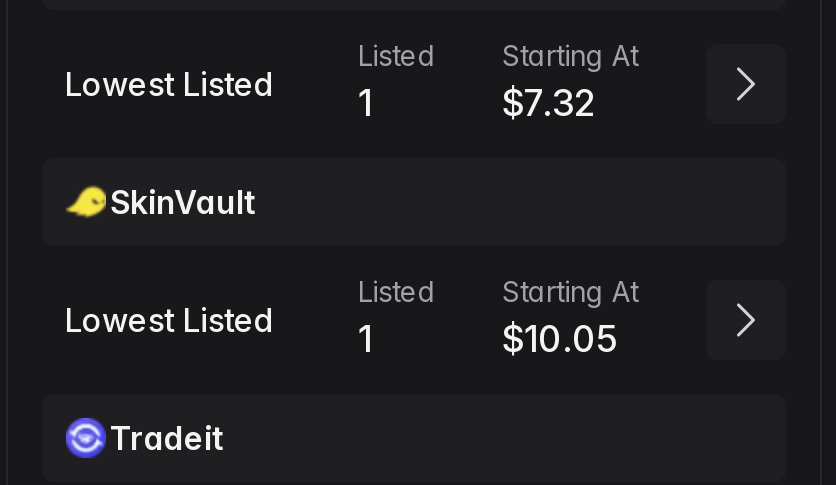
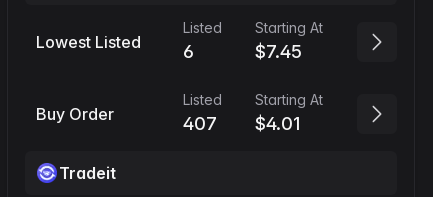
[64,81,596,339] $7.32 | SkinVault | Lowest Listed -> [36,40,302,123] $7.45 | Buy Order
[358,81,372,123] 1 -> [183,40,194,61] 6
[358,317,372,359] 1 -> [183,112,217,133] 407
[502,317,618,359] $10.05 -> [255,112,300,133] $4.01

